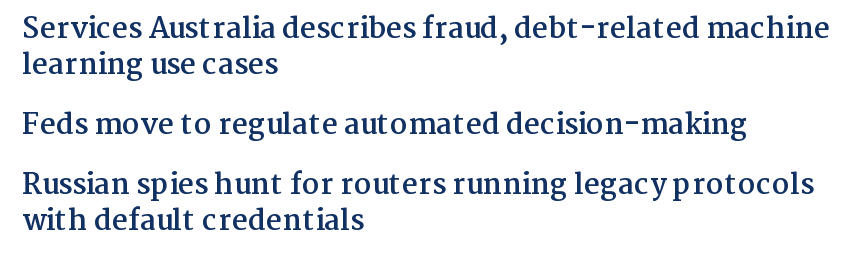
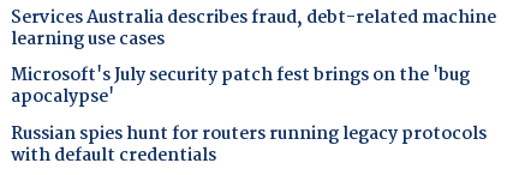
[22,103,748,151] Feds move to regulate automated decision-making -> [11,62,470,112] Microsoft's July security patch fest brings on the 'bug | apocalypse'

